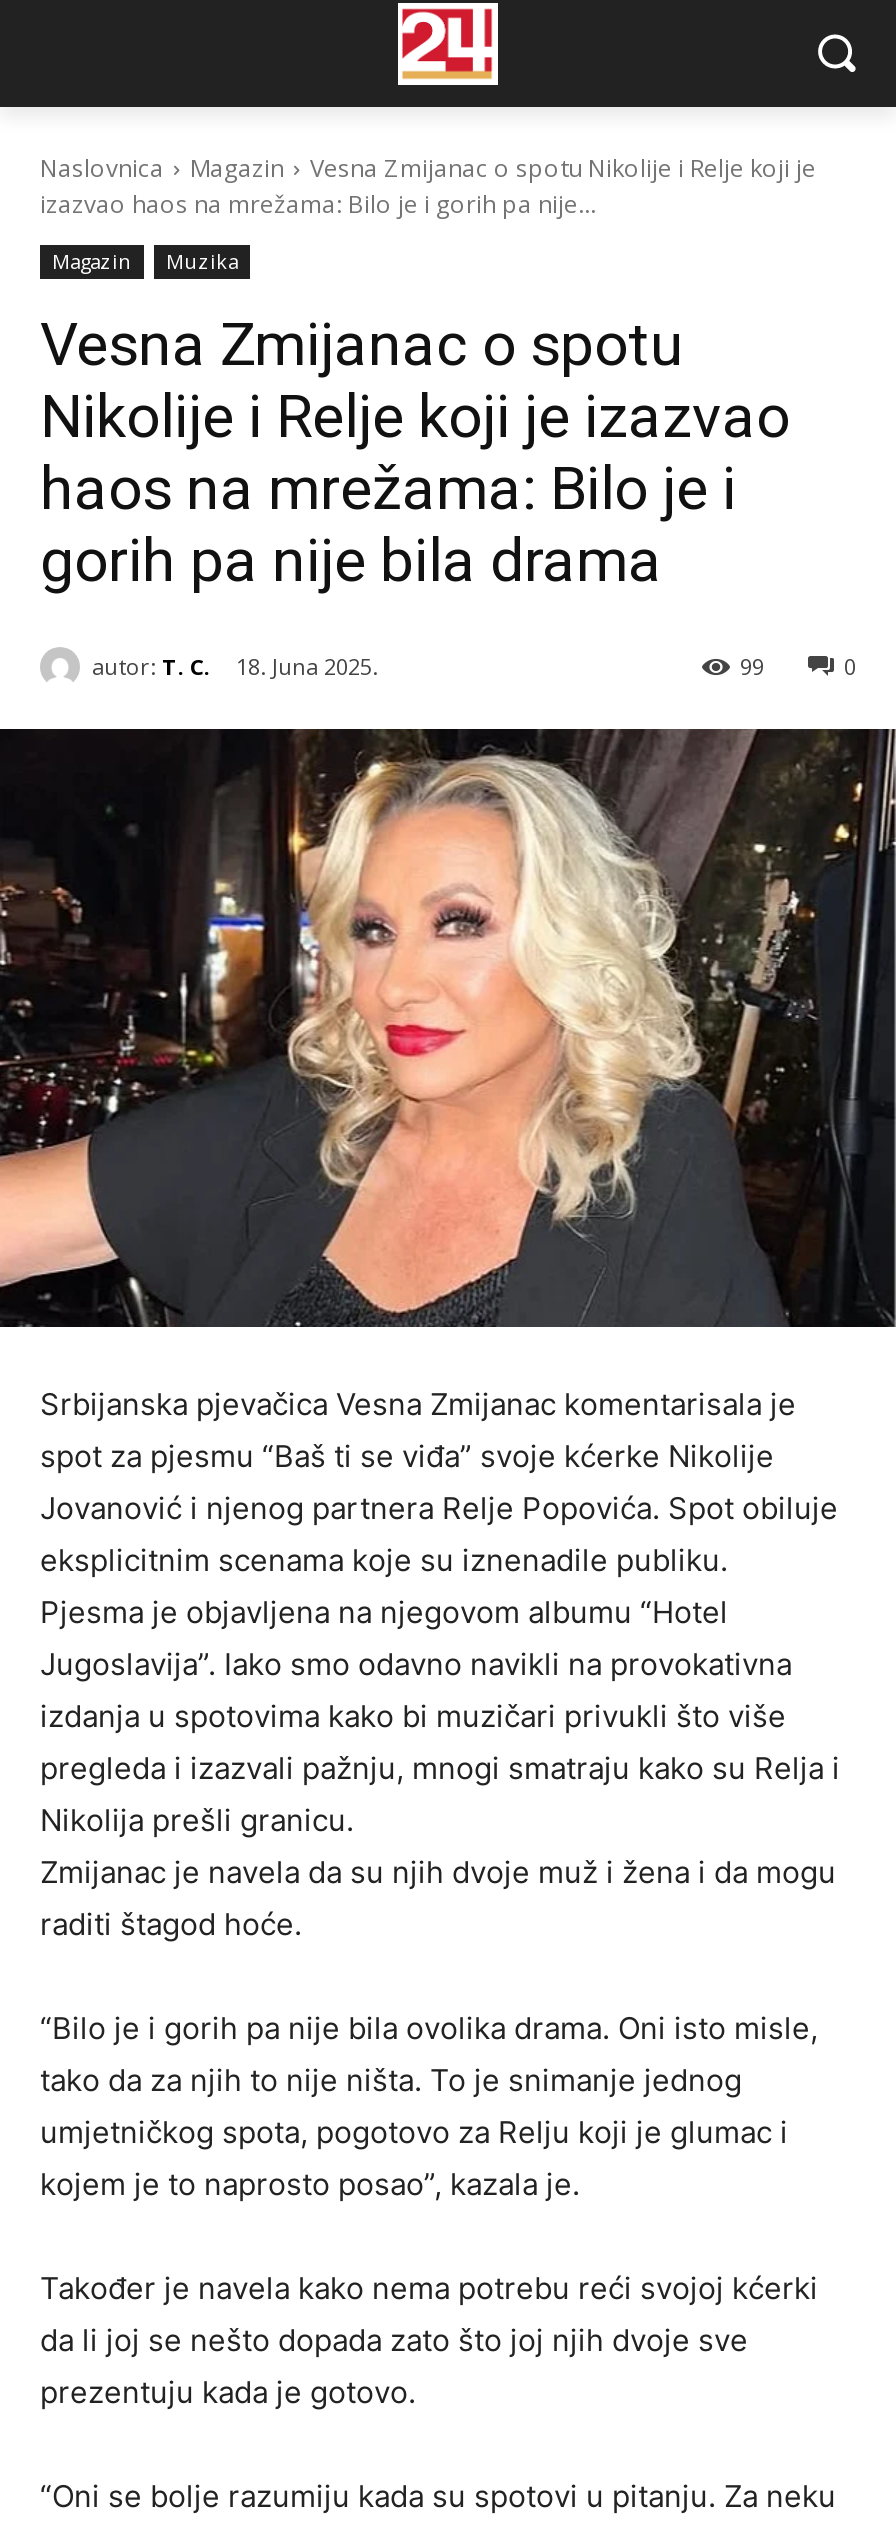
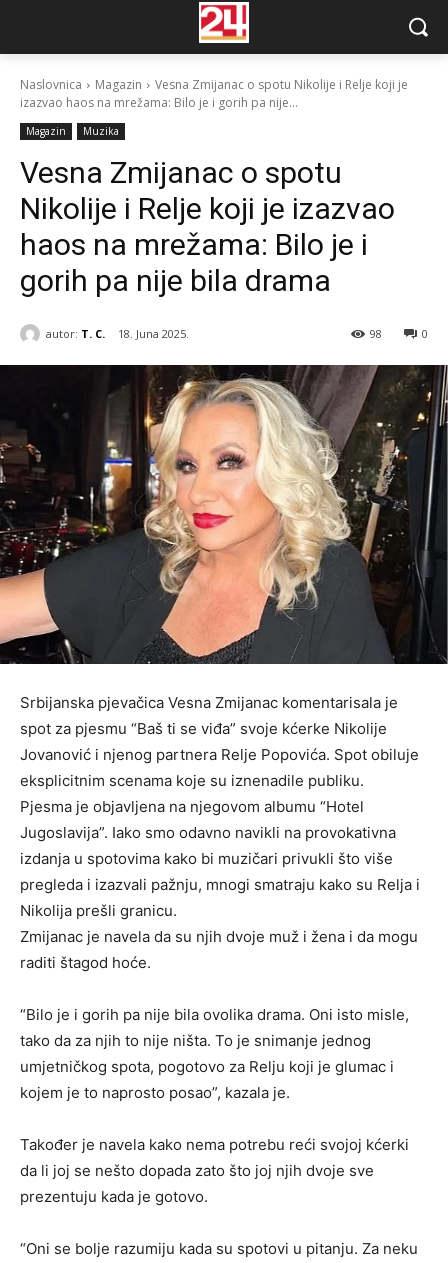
[740,651,764,681] 99 -> [370,326,382,341] 98

